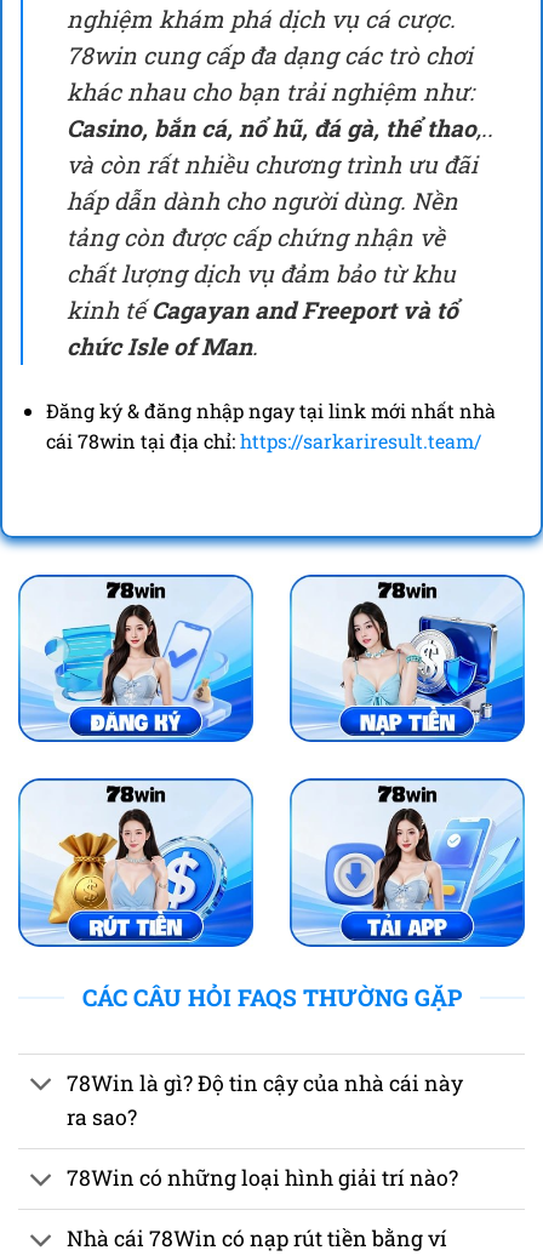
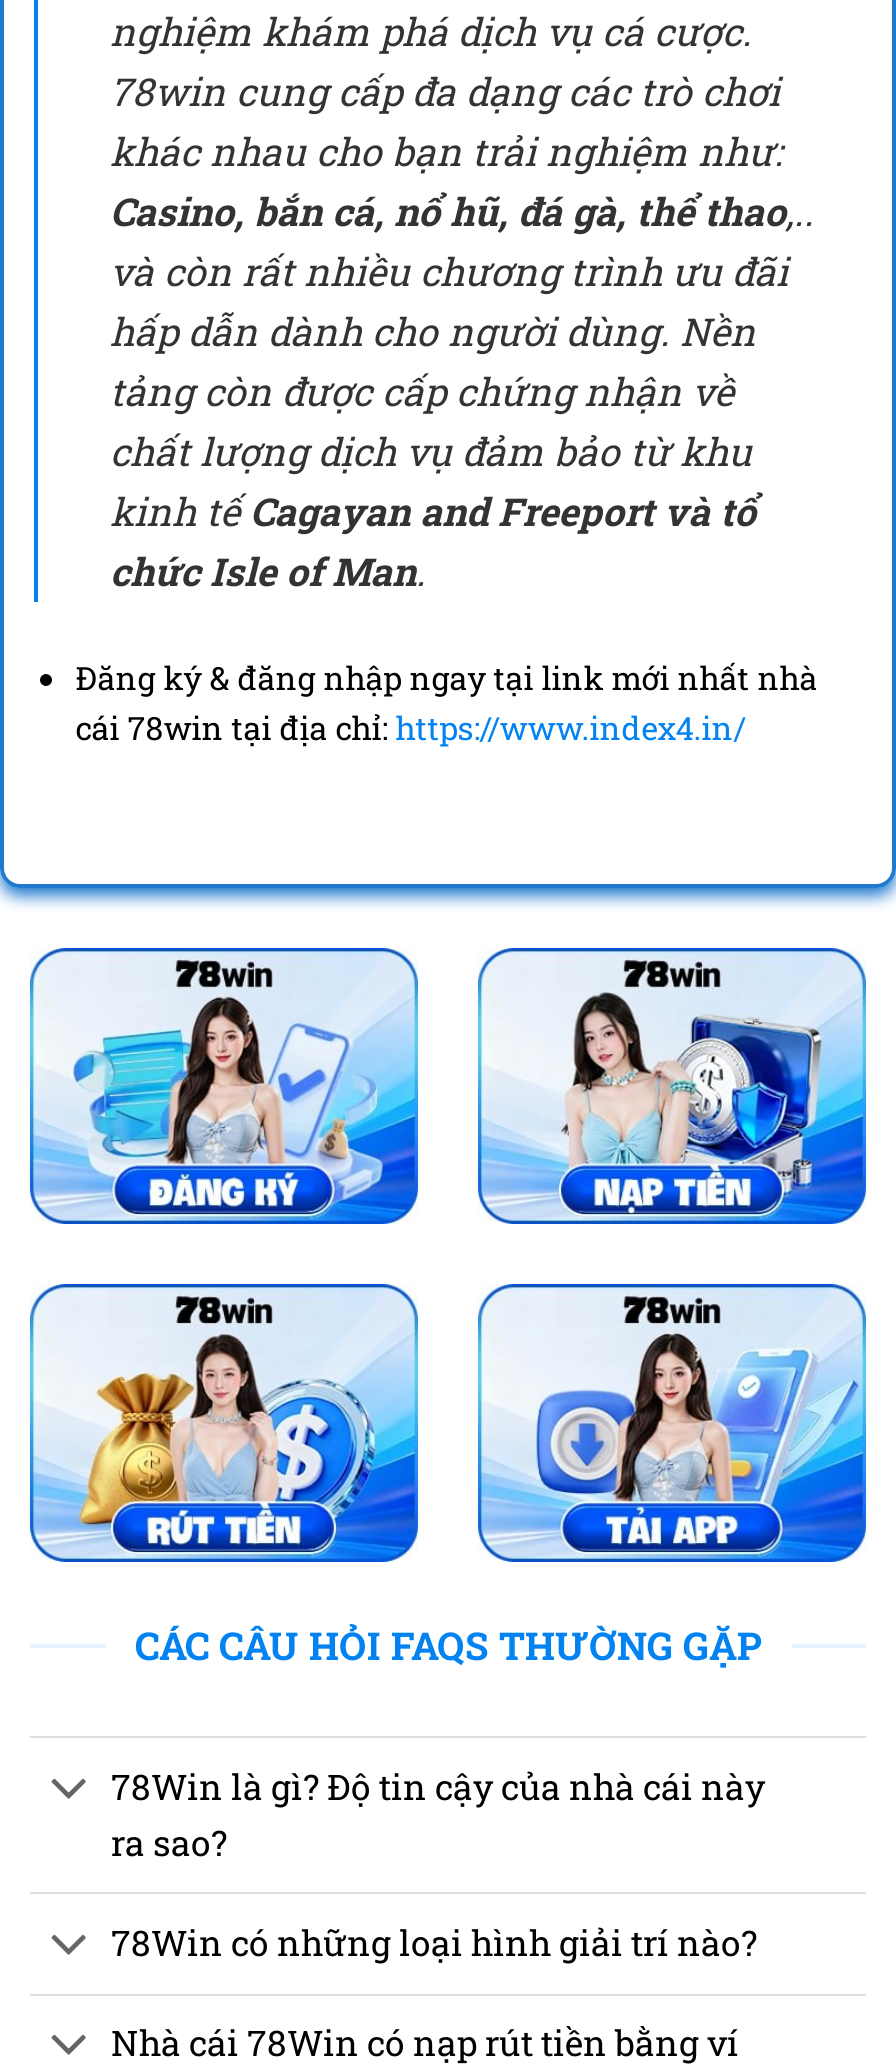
[46,428,481,453] cái 78win tại địa chỉ: https://sarkariresult.team/ -> [76,706,746,748] cái 78win tại địa chỉ: https://www.index4.in/

